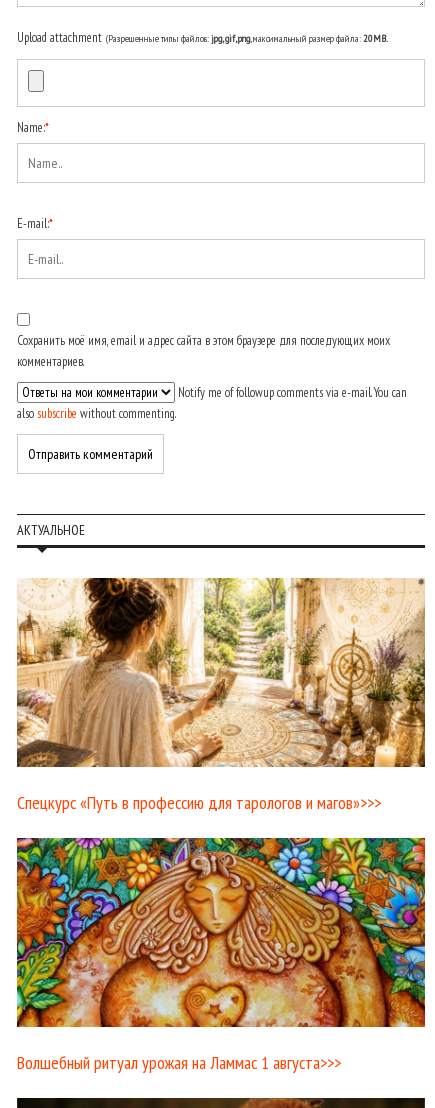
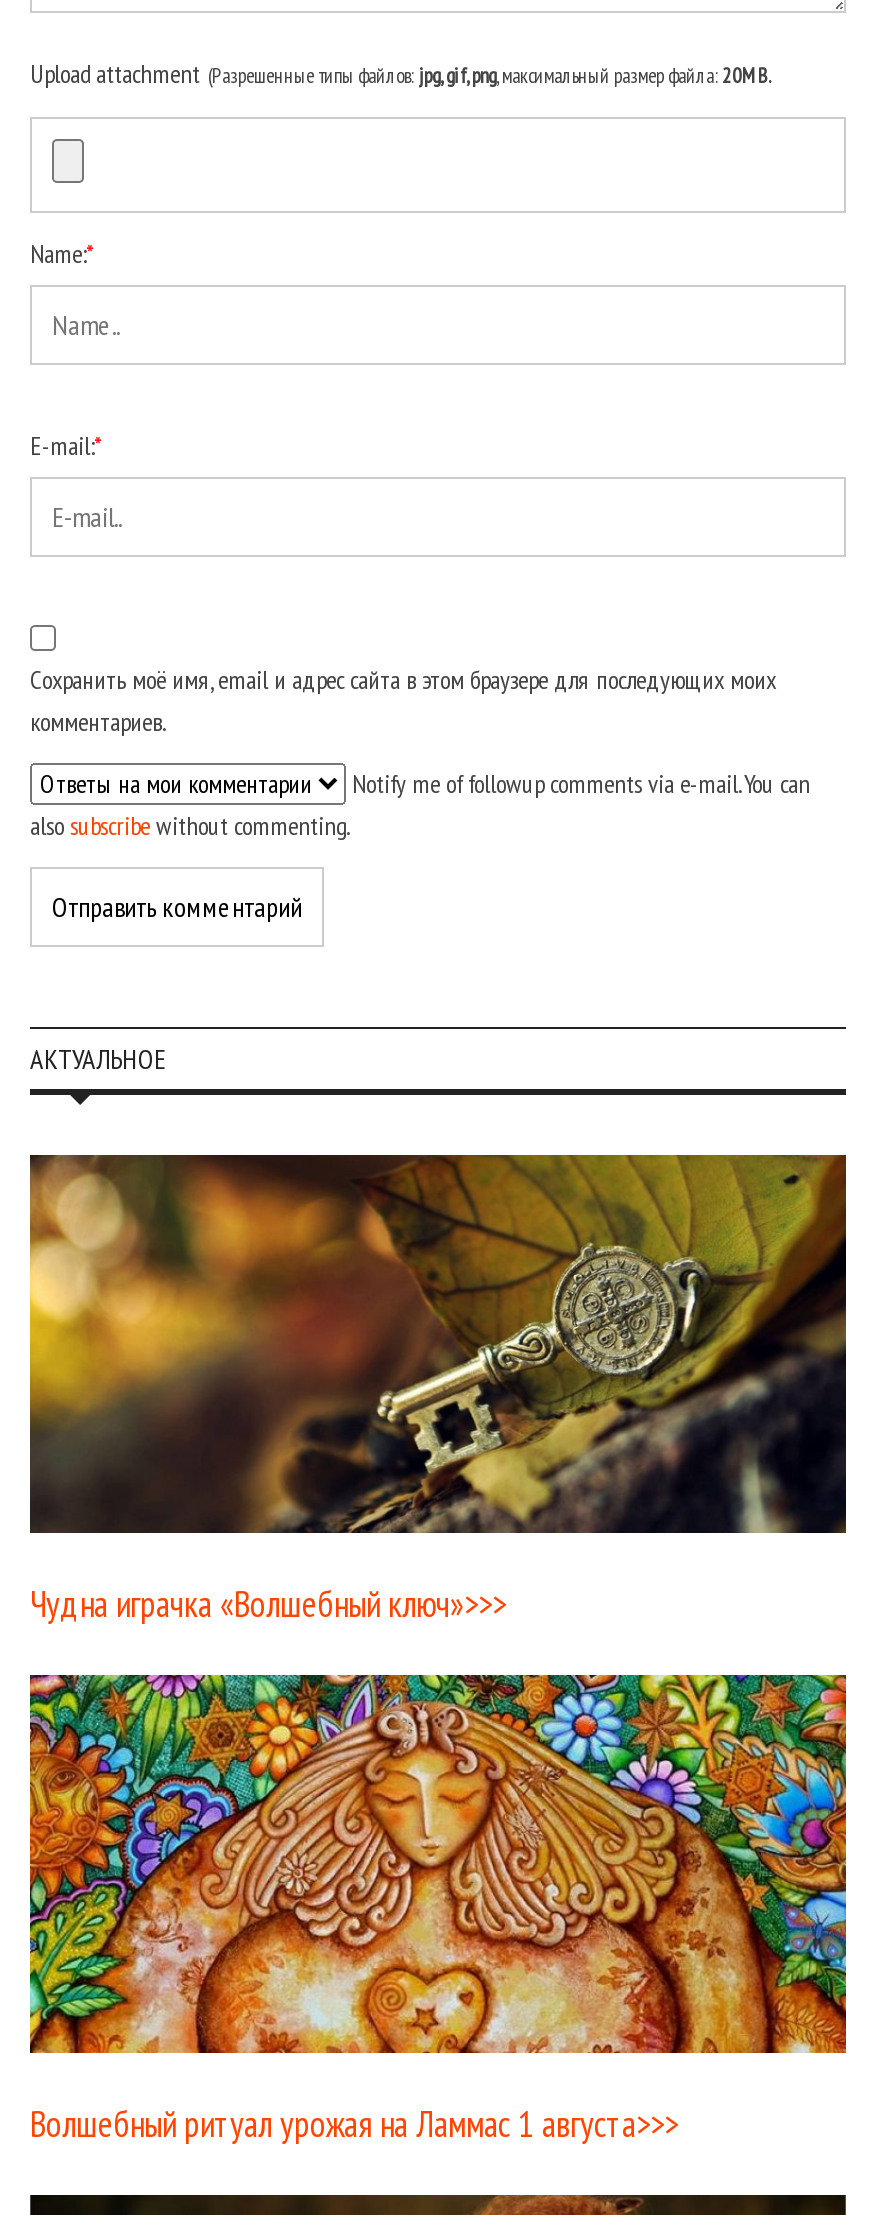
[16,577,426,814] [image] | Спецкурс «Путь в профессию для тарологов и магов»>>> -> [28,1153,848,1627] [image] | Чудна играчка «Волшебный ключ»>>>

